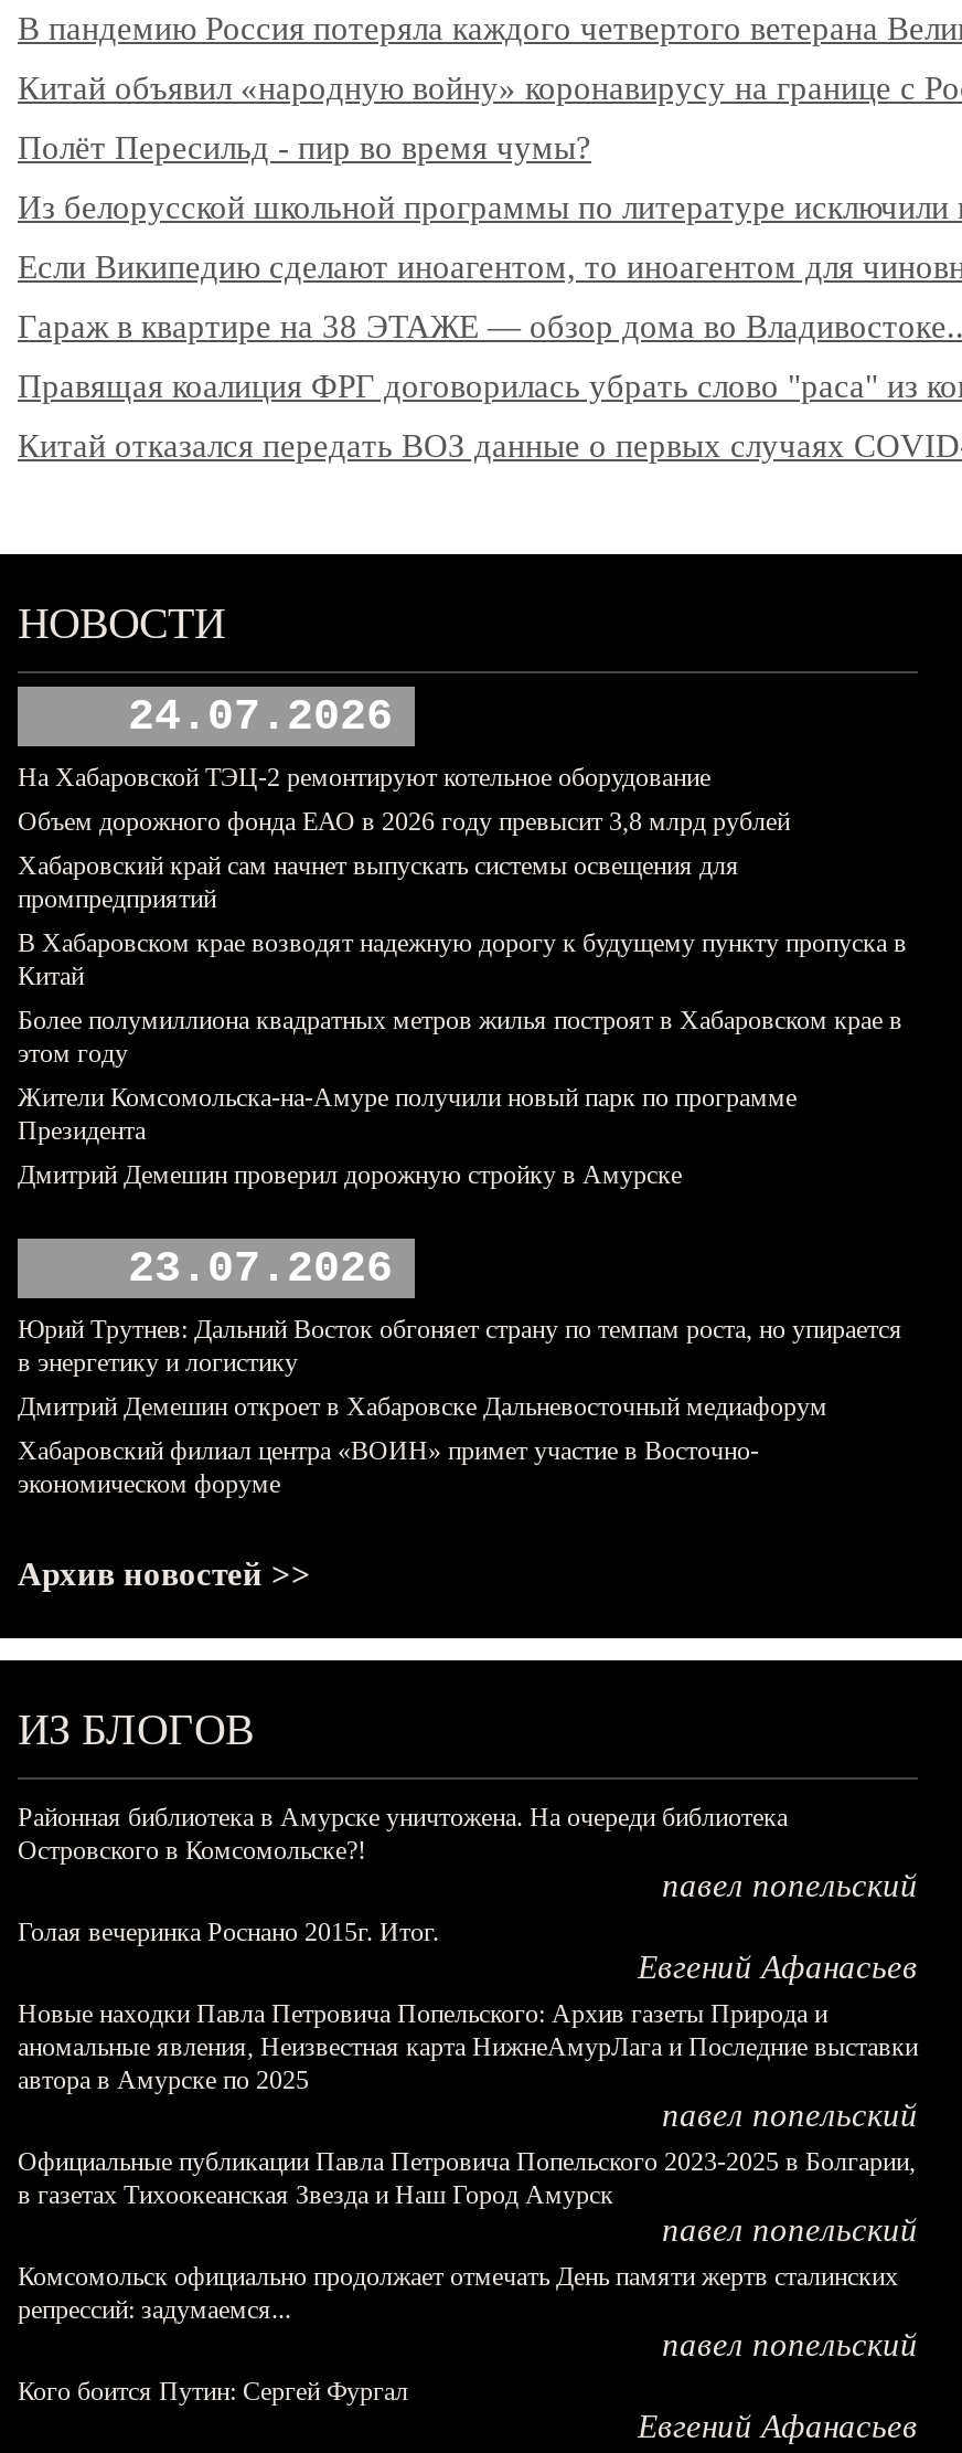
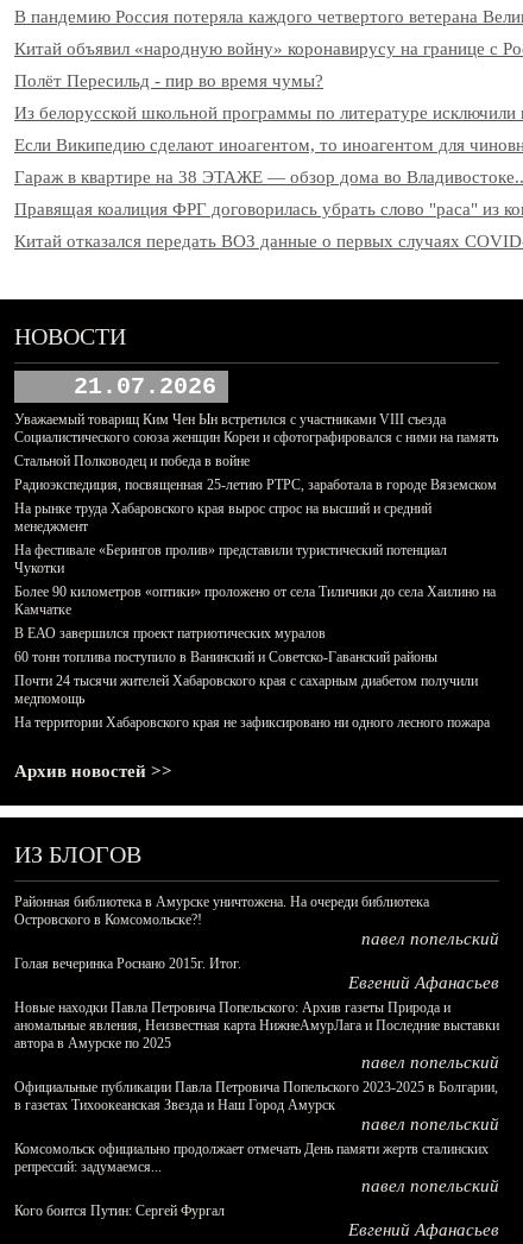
[18,691,907,1499] 24.07.2026 | На Хабаровской ТЭЦ-2 ремонтируют котельное оборудование | Объем дорожного фонда ЕАО в 2026 году превысит 3,8 млрд рублей | Хабаровский край сам начнет выпускать системы освещения для | промпредприятий | В Хабаровском крае возводят надежную дорогу к будущему пункту пропуска в | Китай | Более полумиллиона квадратных метров жилья построят в Хабаровском крае в | этом году | Жители Комсомольска-на-Амуре получили новый парк по программе | Президента | Дмитрий Демешин проверил дорожную стройку в Амурске | 23.07.2026 | Юрий Трутнев: Дальний Восток обгоняет страну по темпам роста, но упирается | в энергетику и логистику | Дмитрий Демешин откроет в Хабаровске Дальневосточный медиафорум | Хабаровский филиал центра «ВОИН» примет участие в Восточно- | экономическом форуме -> [14,373,498,731] 21.07.2026 | Уважаемый товарищ Ким Чен Ын встретился с участниками VIII съезда | Социалистического союза женщин Кореи и сфотографировался с ними на память | Стальной Полководец и победа в войне | Радиоэкспедиция, посвященная 25-летию РТРС, заработала в городе Вяземском | На рынке труда Хабаровского края вырос спрос на высший и средний | менеджмент | На фестивале «Берингов пролив» представили туристический потенциал | Чукотки | Более 90 километров «оптики» проложено от села Тиличики до села Хаилино на | Камчатке | В ЕАО завершился проект патриотических муралов | 60 тонн топлива поступило в Ванинский и Советско-Гаванский районы | Почти 24 тысячи жителей Хабаровского края с сахарным диабетом получили | медпомощь | На территории Хабаровского края не зафиксировано ни одного лесного пожара

